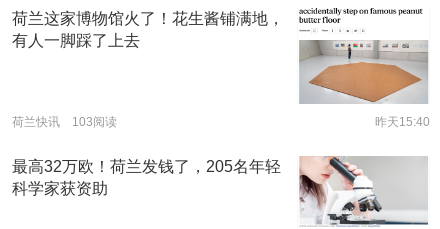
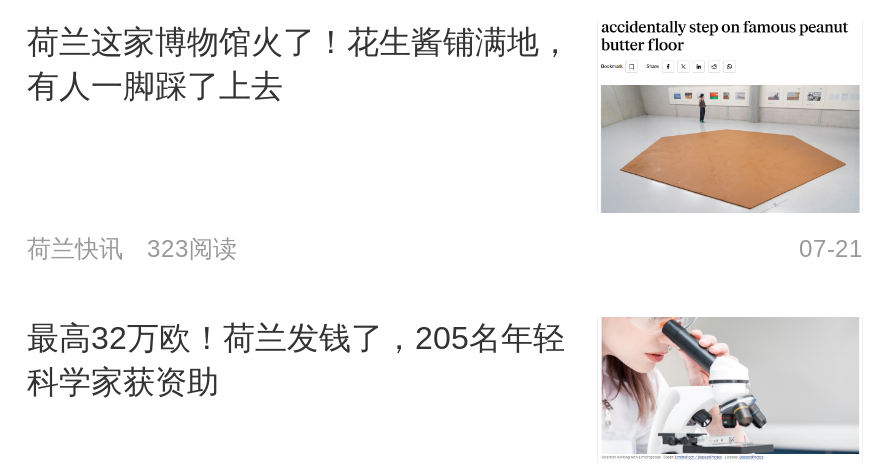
[12,114,430,128] 荷兰快讯 103阅读 | 昨天15:40 -> [27,234,863,262] 荷兰快讯 323阅读 | 07-21

